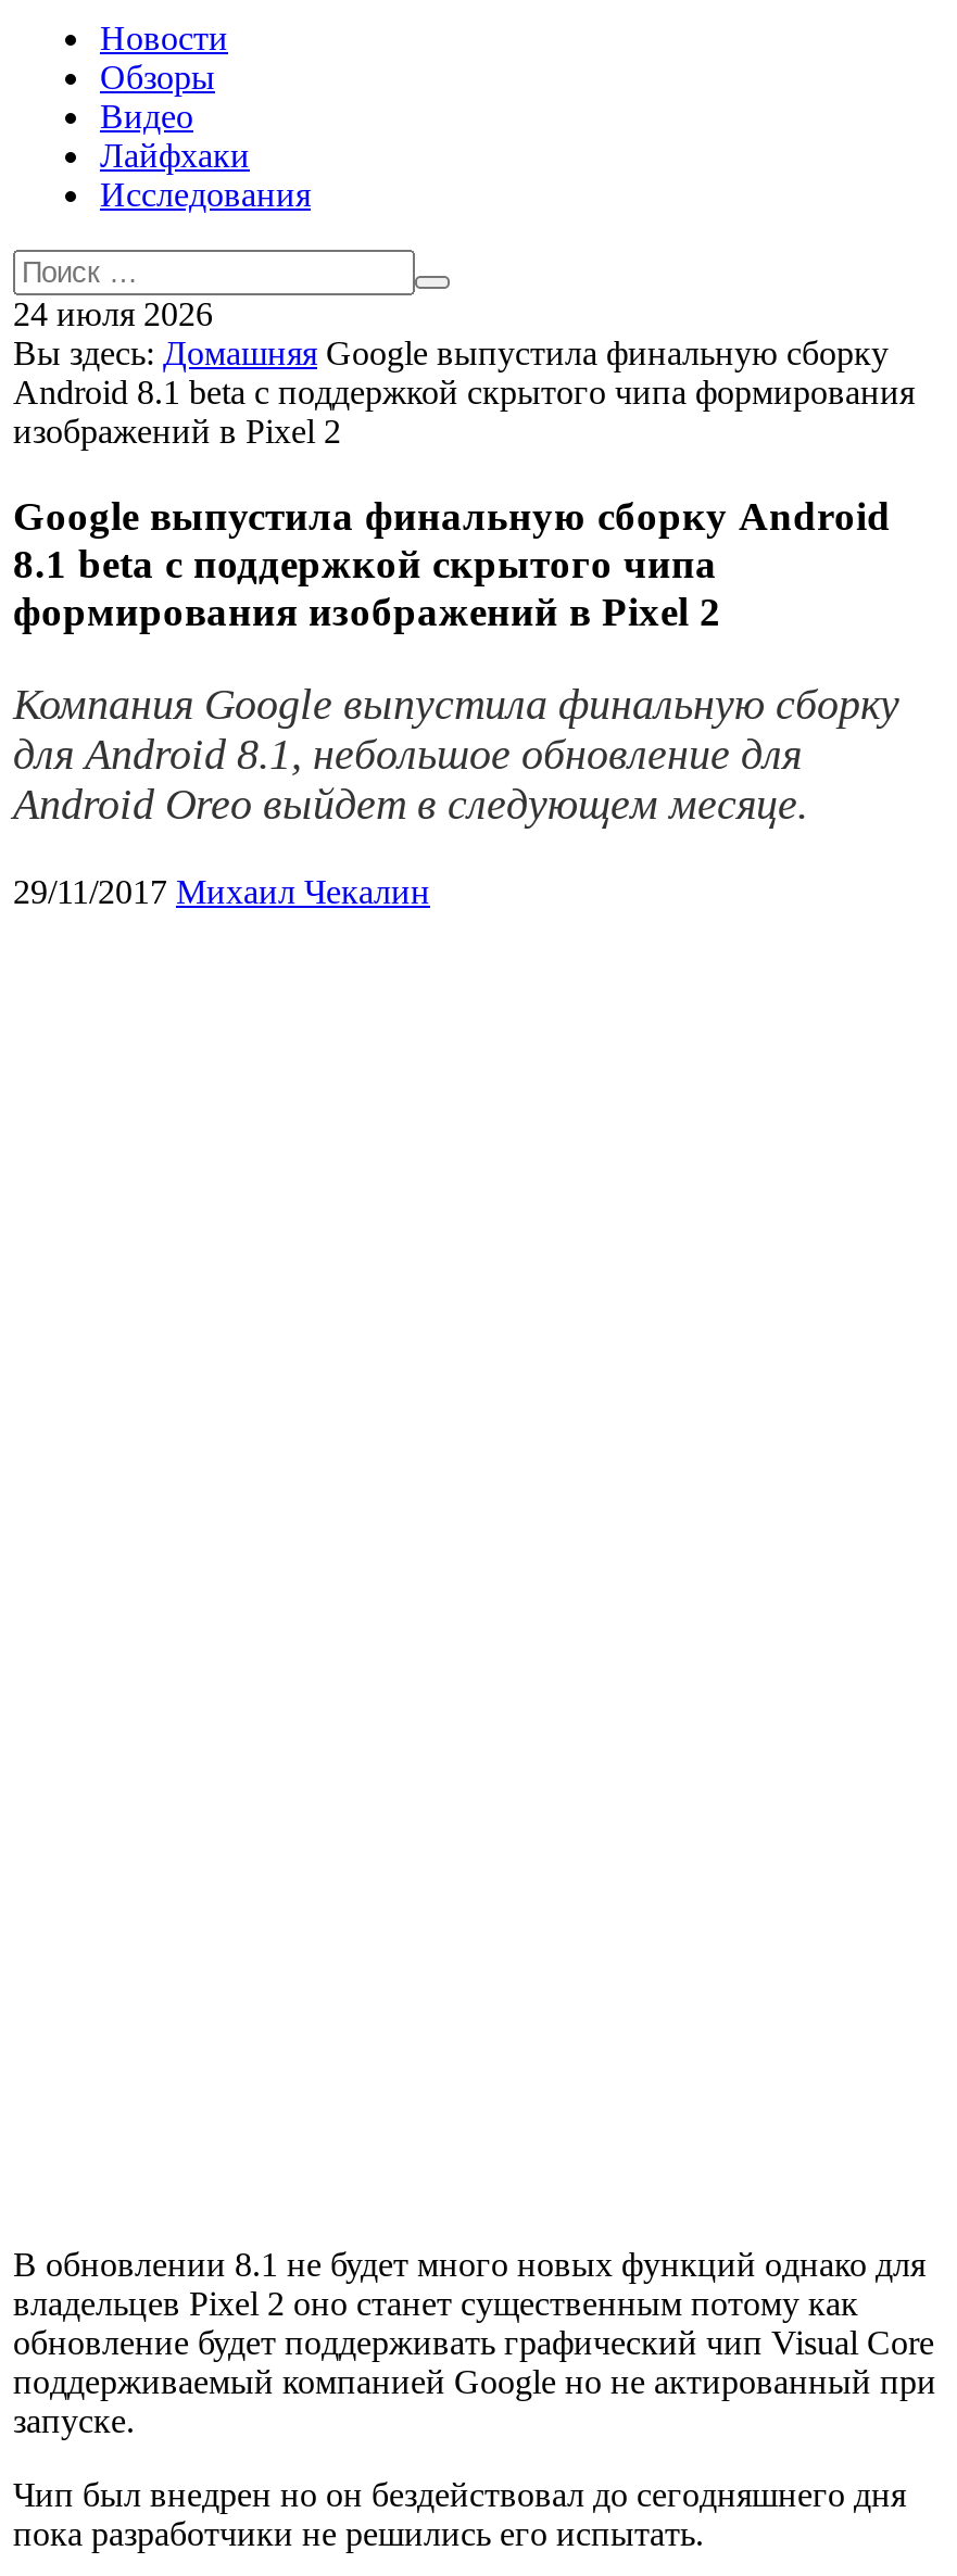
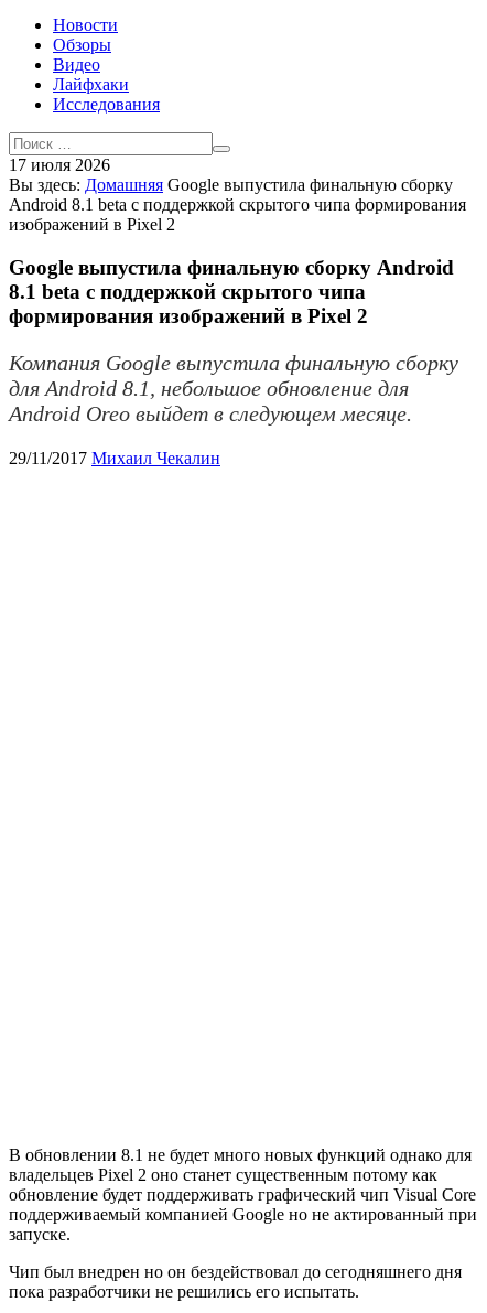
[13,295,213,332] 24 июля 2026 -> [9,155,110,174] 17 июля 2026

